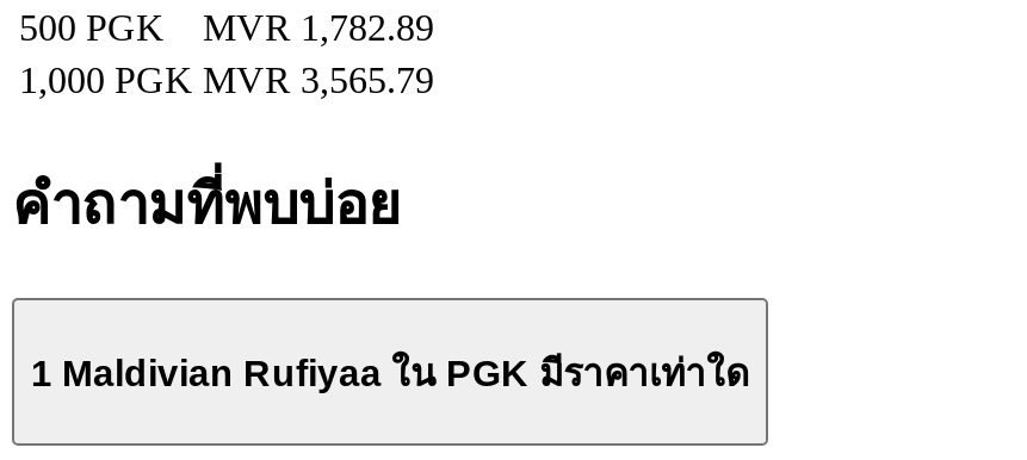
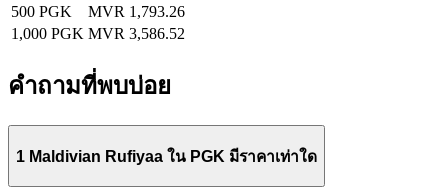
[19,8,434,49] 500 PGK MVR 1,782.89 -> [11,3,185,20] 500 PGK MVR 1,793.26
[19,61,434,101] 1,000 PGK MVR 3,565.79 -> [11,25,185,42] 1,000 PGK MVR 3,586.52

